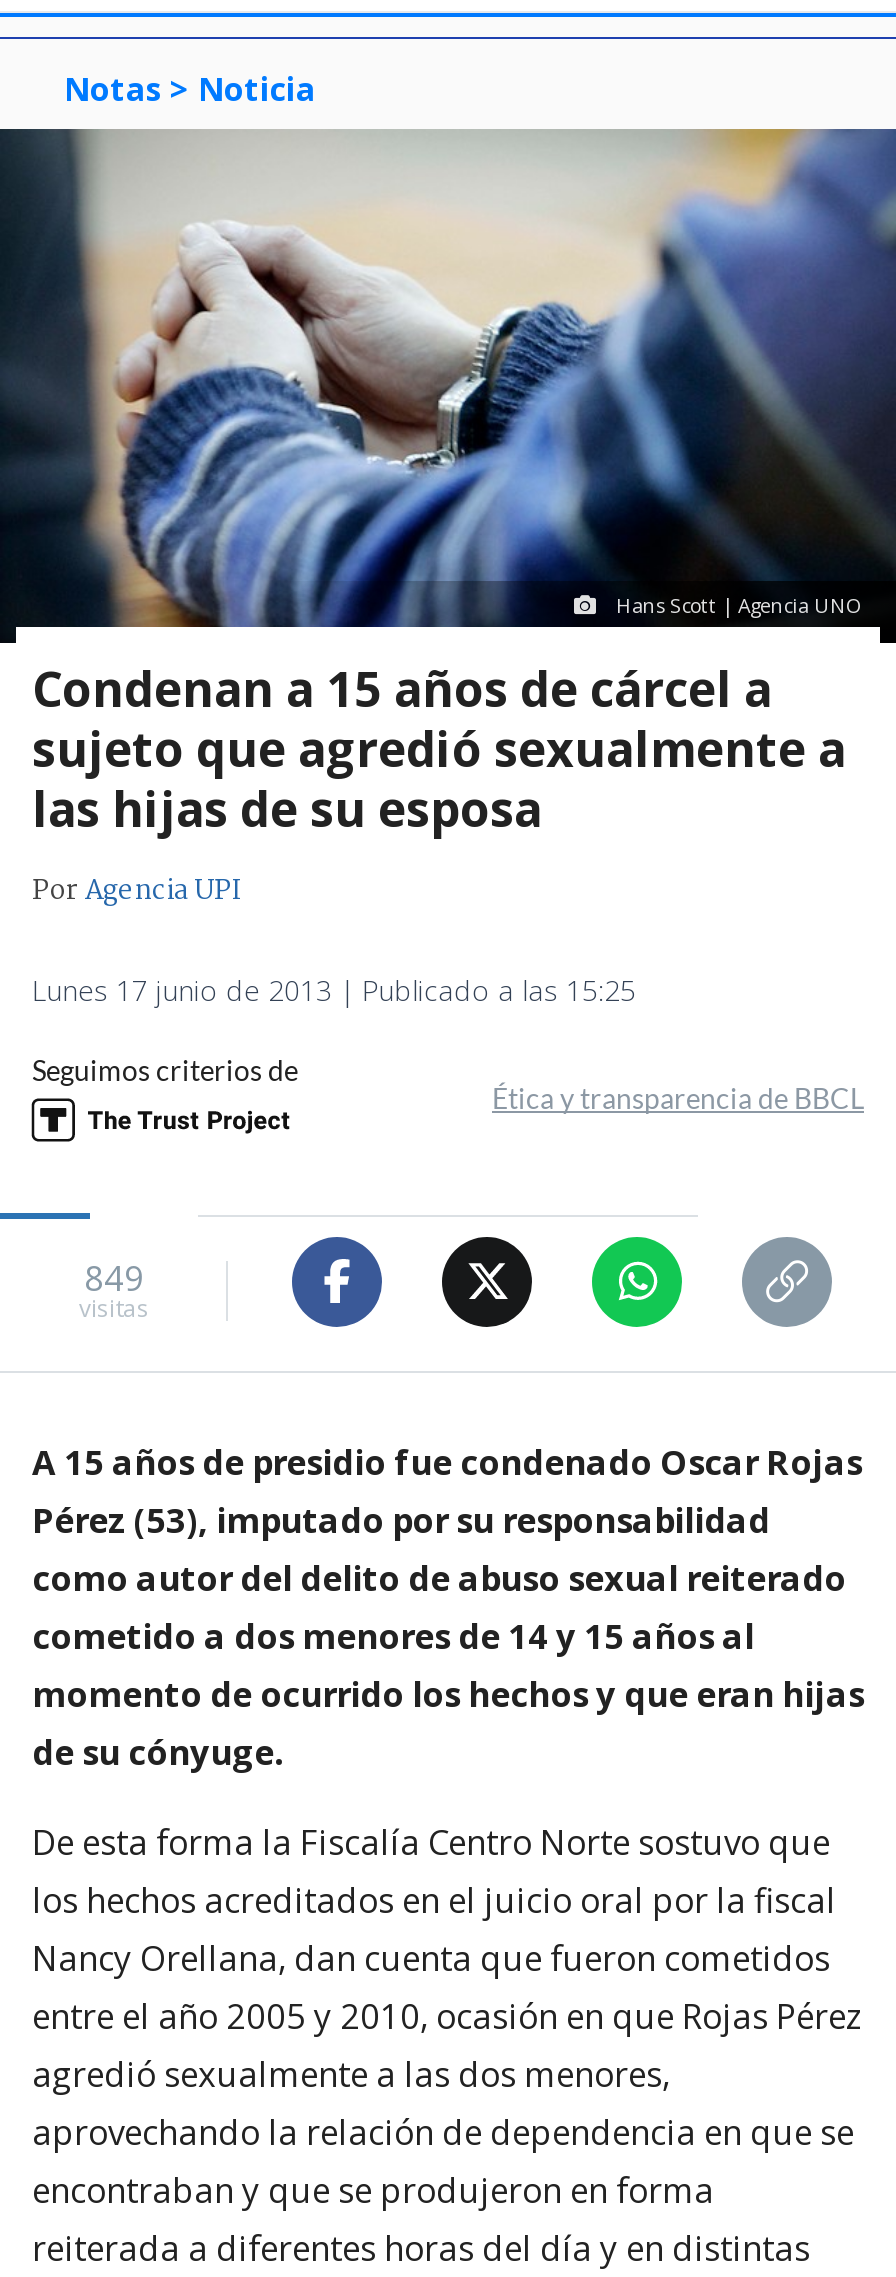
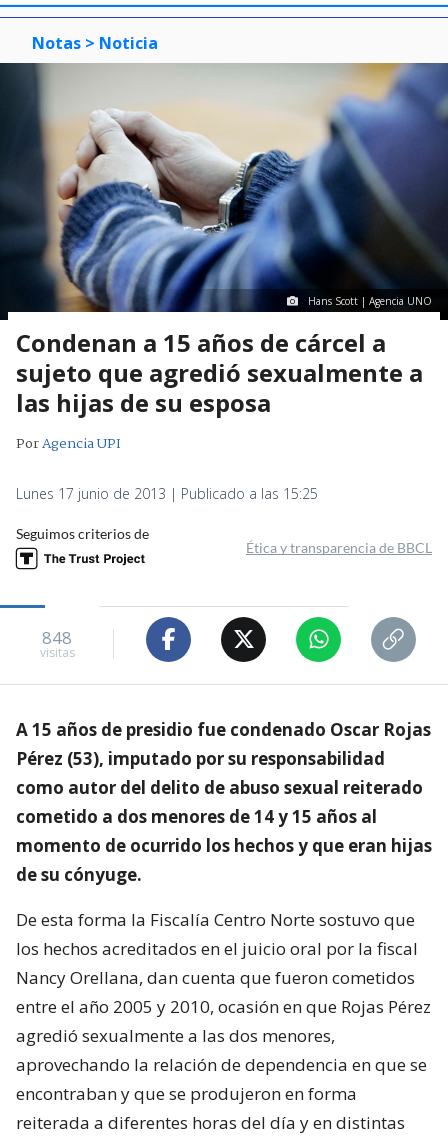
[84,1256,144,1302] 849 -> [42,626,72,649] 848

